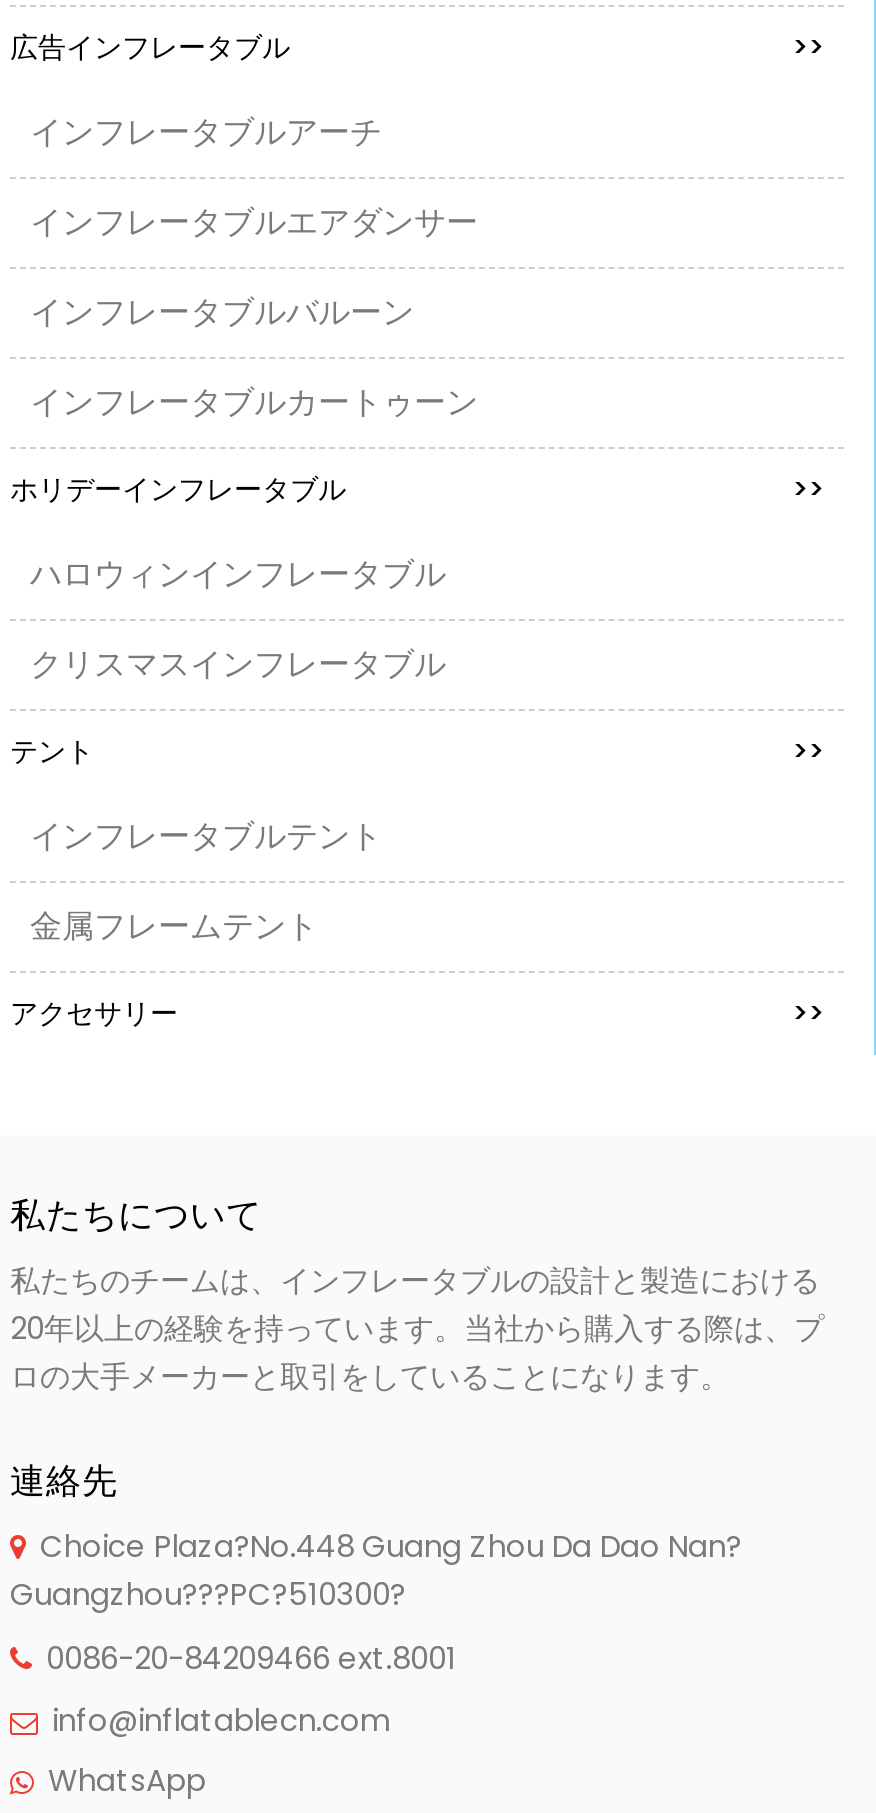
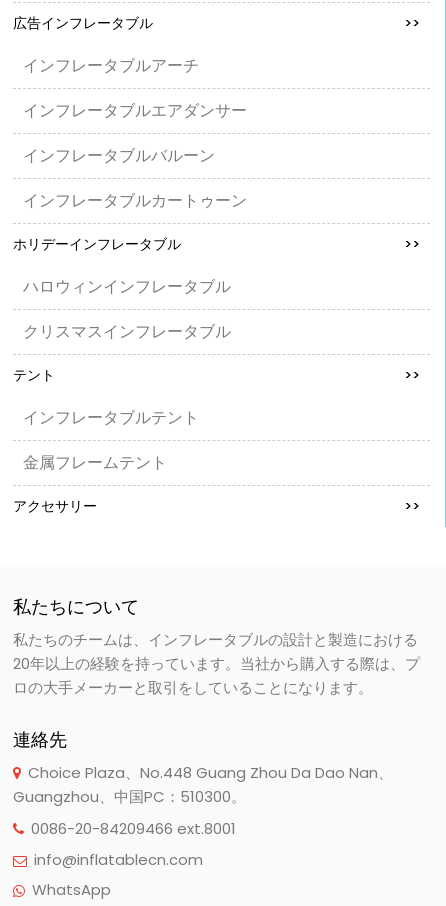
[10,1525,742,1615] Choice Plaza?No.448 Guang Zhou Da Dao Nan? | Guangzhou???PC?510300? -> [13,762,393,807] Choice Plaza、No.448 Guang Zhou Da Dao Nan、 | Guangzhou、中国PC：510300。

